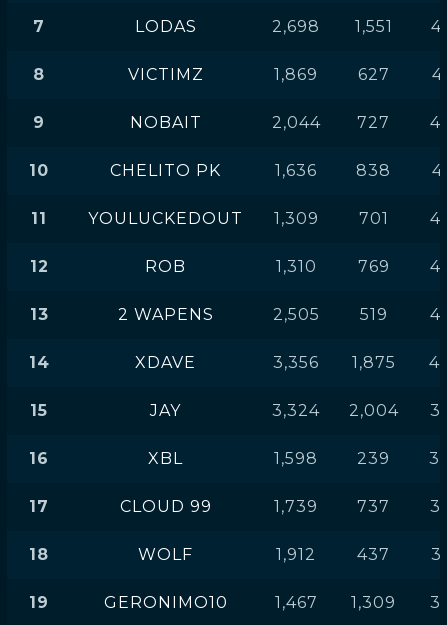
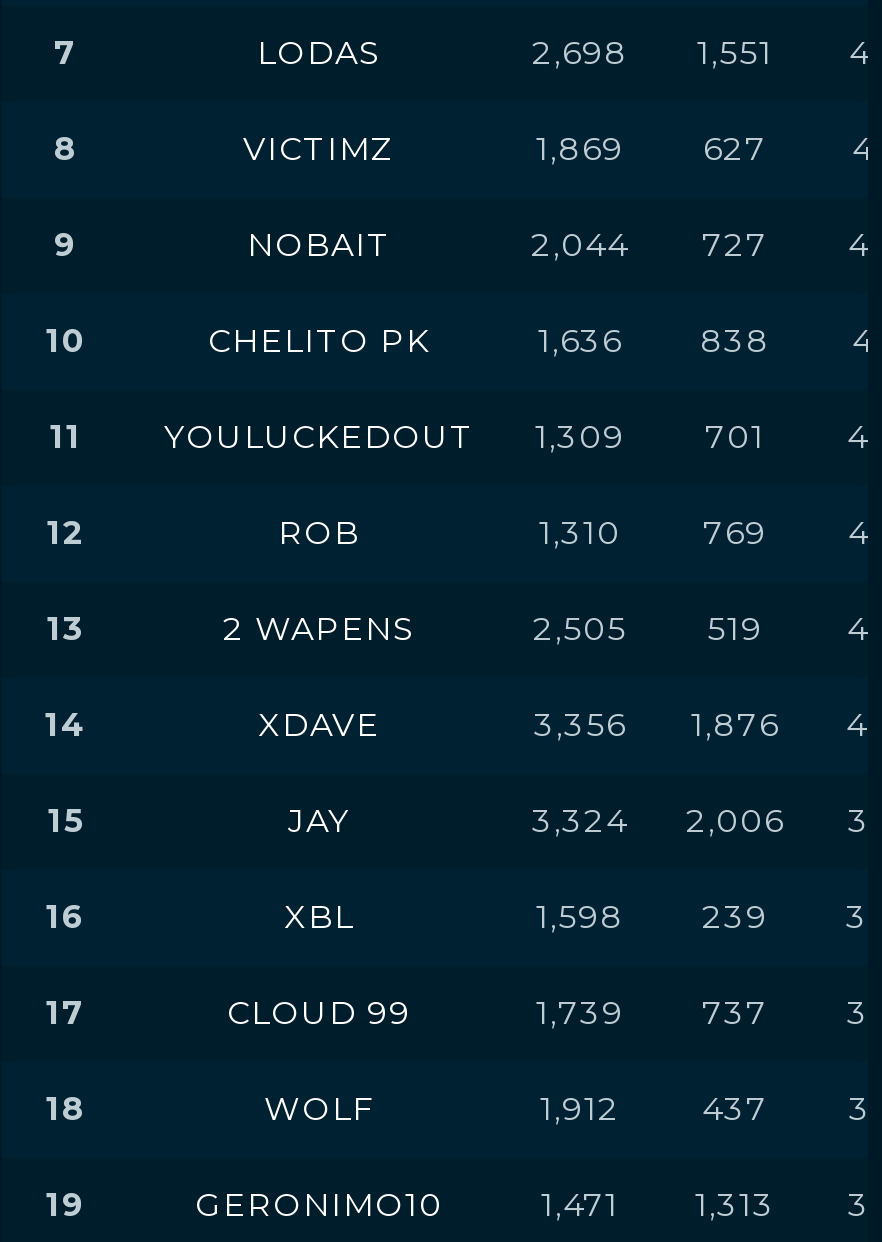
[351,353,395,372] 1,875 -> [691,706,779,744] 1,876
[348,401,398,420] 2,004 -> [686,802,784,840] 2,006
[274,593,317,612] 1,467 -> [541,1186,619,1224] 1,471
[351,593,396,612] 1,309 -> [695,1186,775,1224] 1,313

